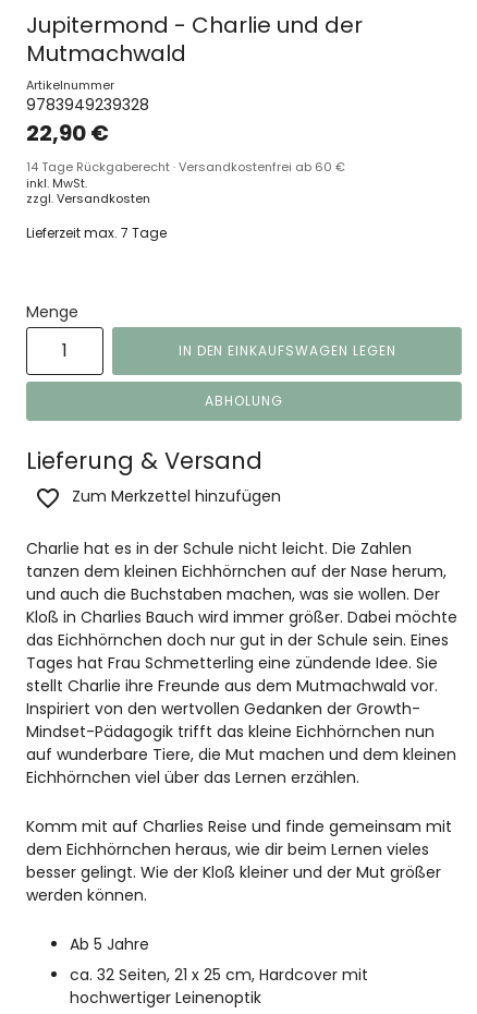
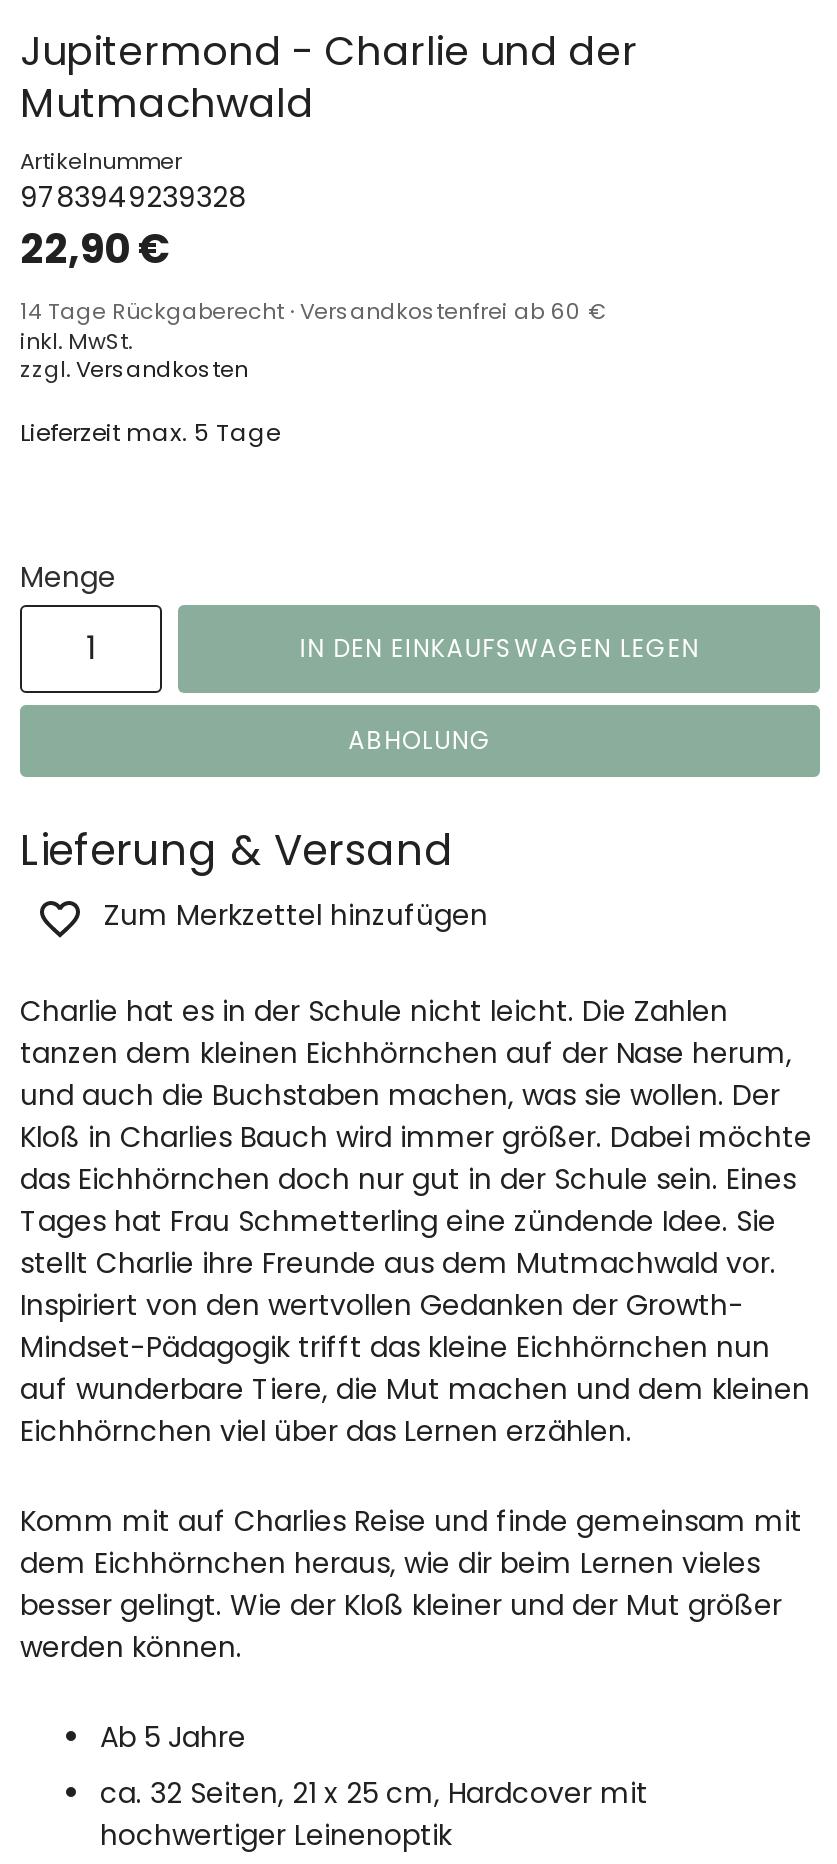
[26,224,167,242] Lieferzeit max. 7 Tage -> [20,415,280,449] Lieferzeit max. 5 Tage

